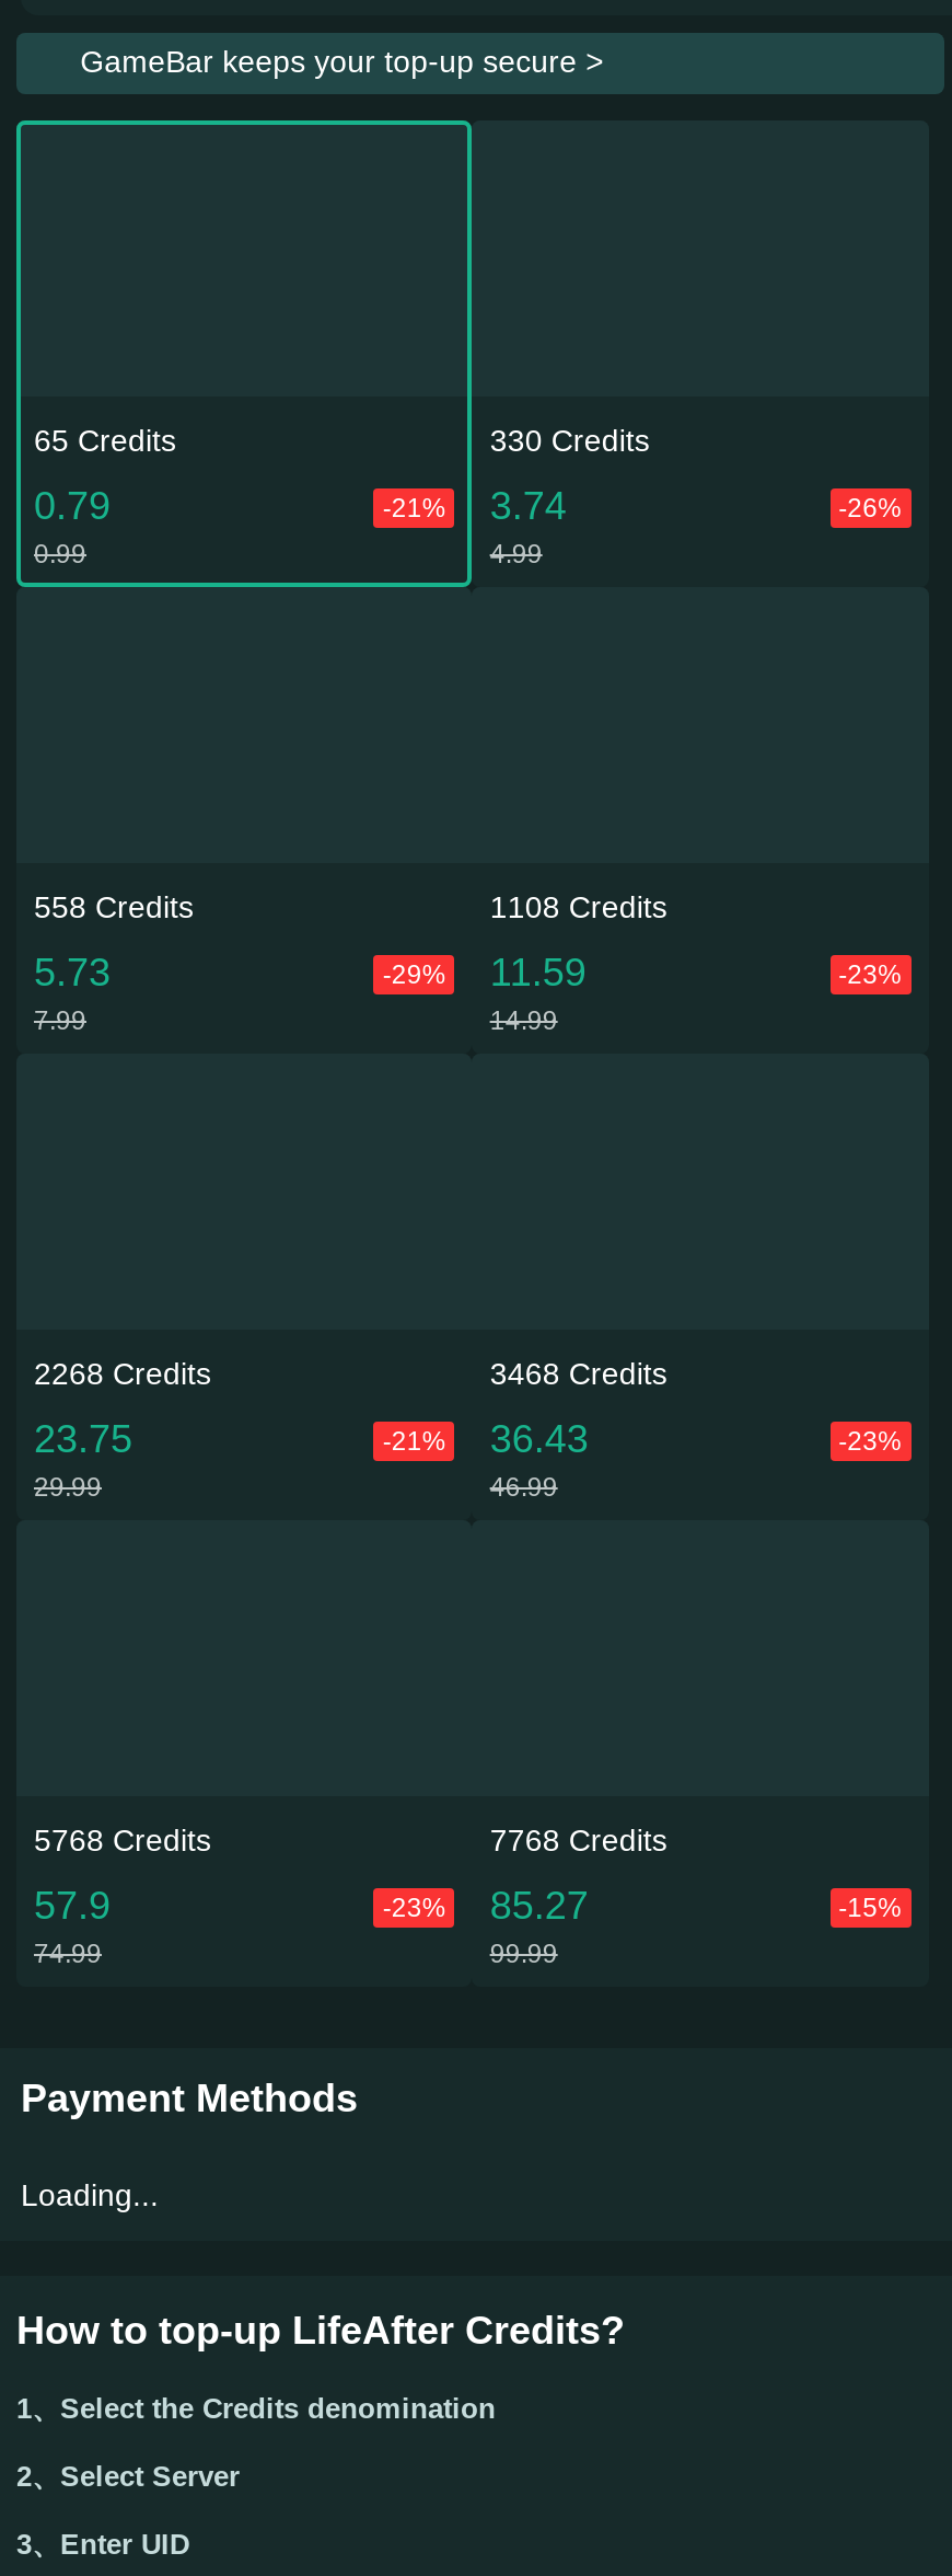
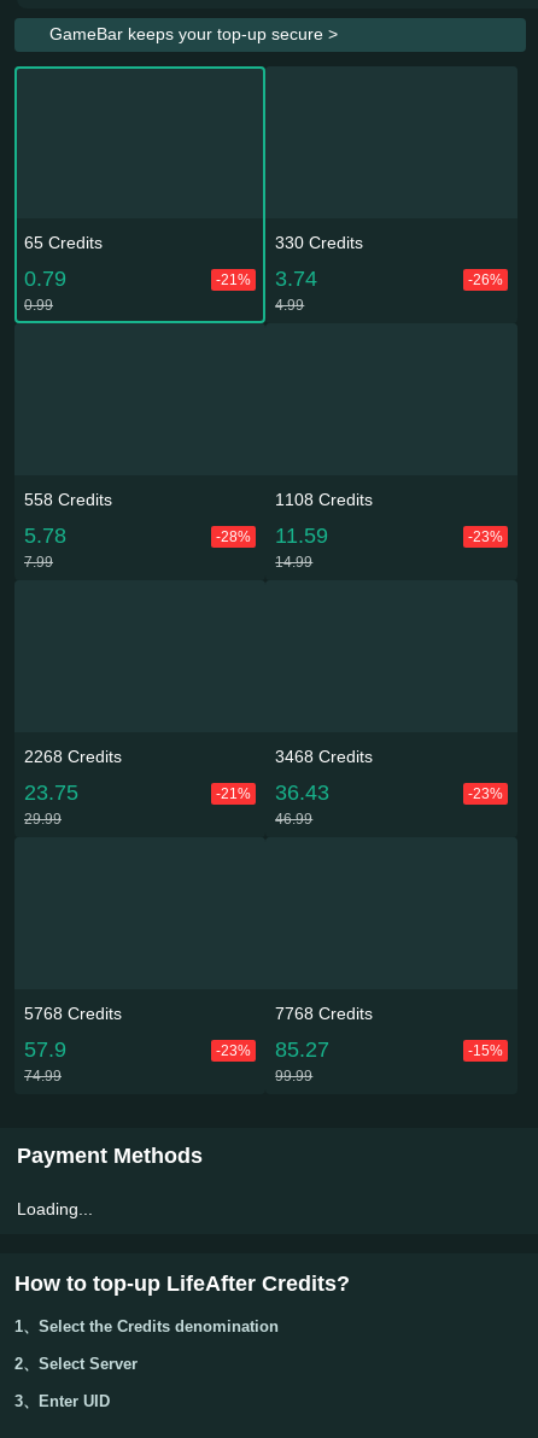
[34,950,111,994] 5.73 -> [24,523,66,547] 5.78
[383,950,586,994] -29% 11.59 -> [216,523,328,547] -28% 11.59

